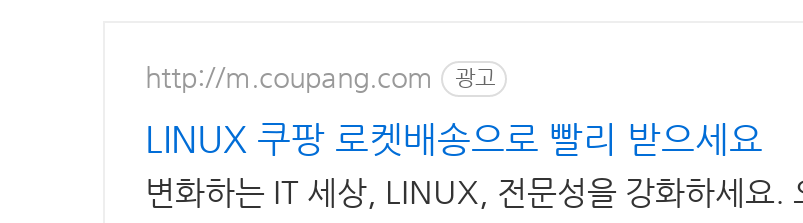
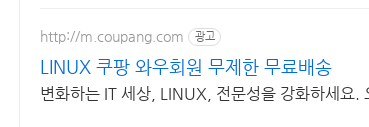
[145,116,763,158] LINUX 쿠팡 로켓배송으로 빨리 받으세요 -> [40,55,332,76] LINUX 쿠팡 와우회원 무제한 무료배송

